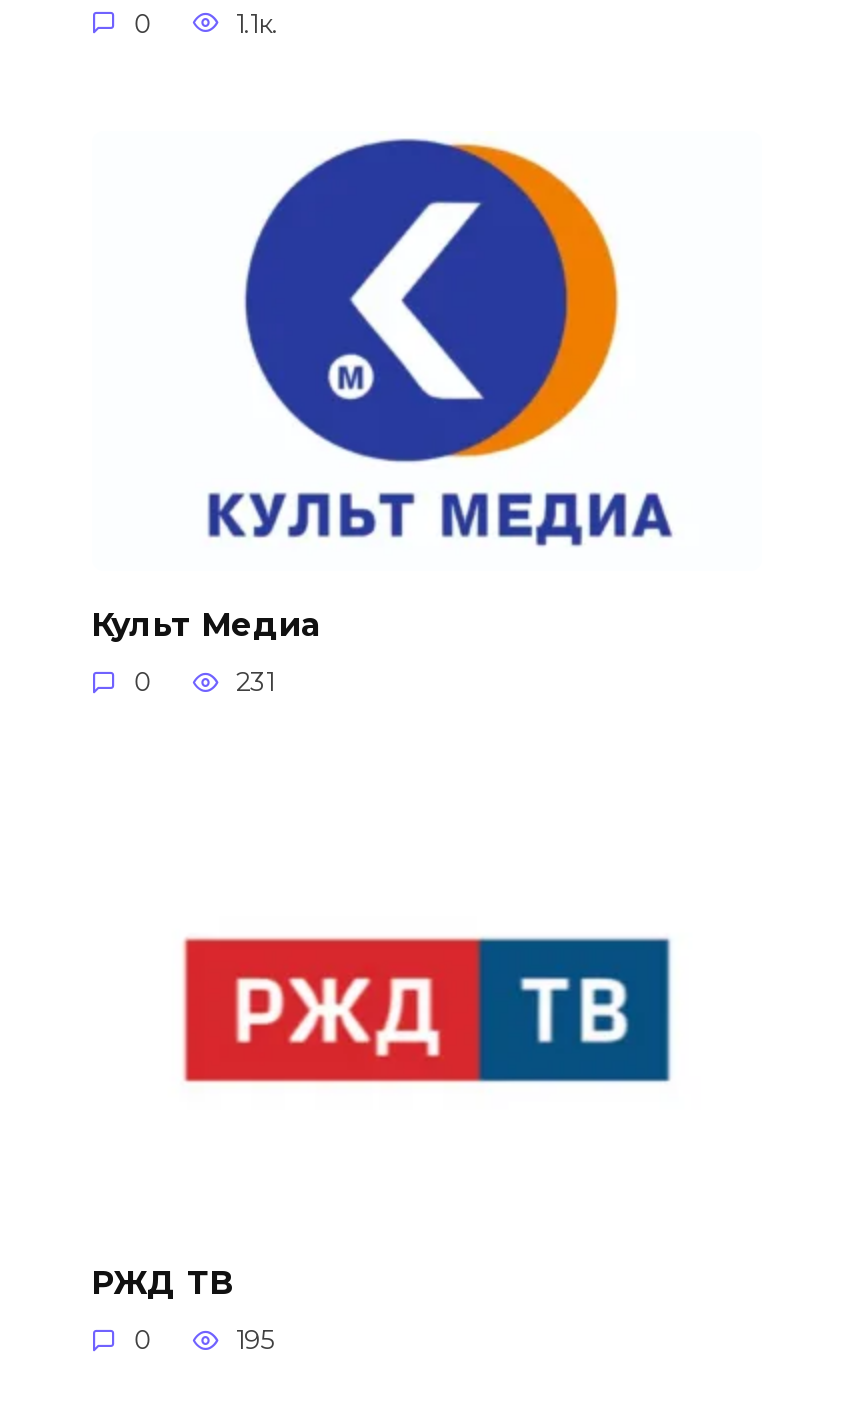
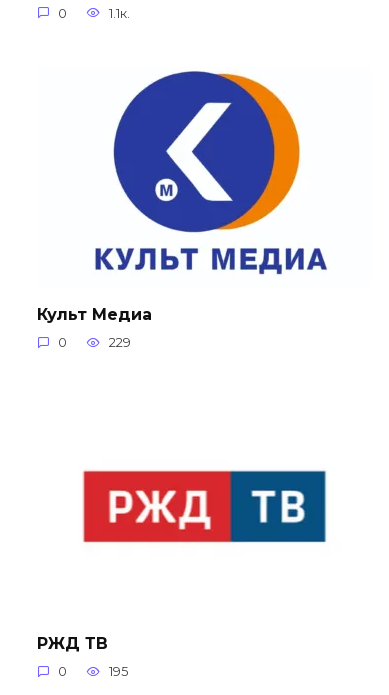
[236,667,274,697] 231 -> [109,335,131,350] 229

